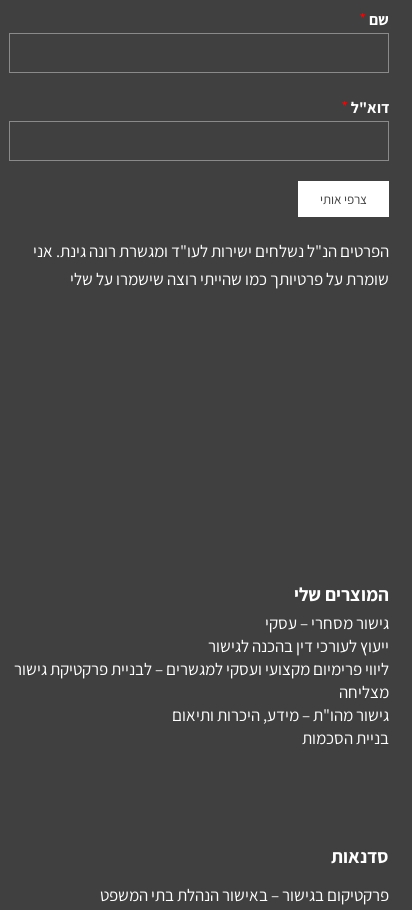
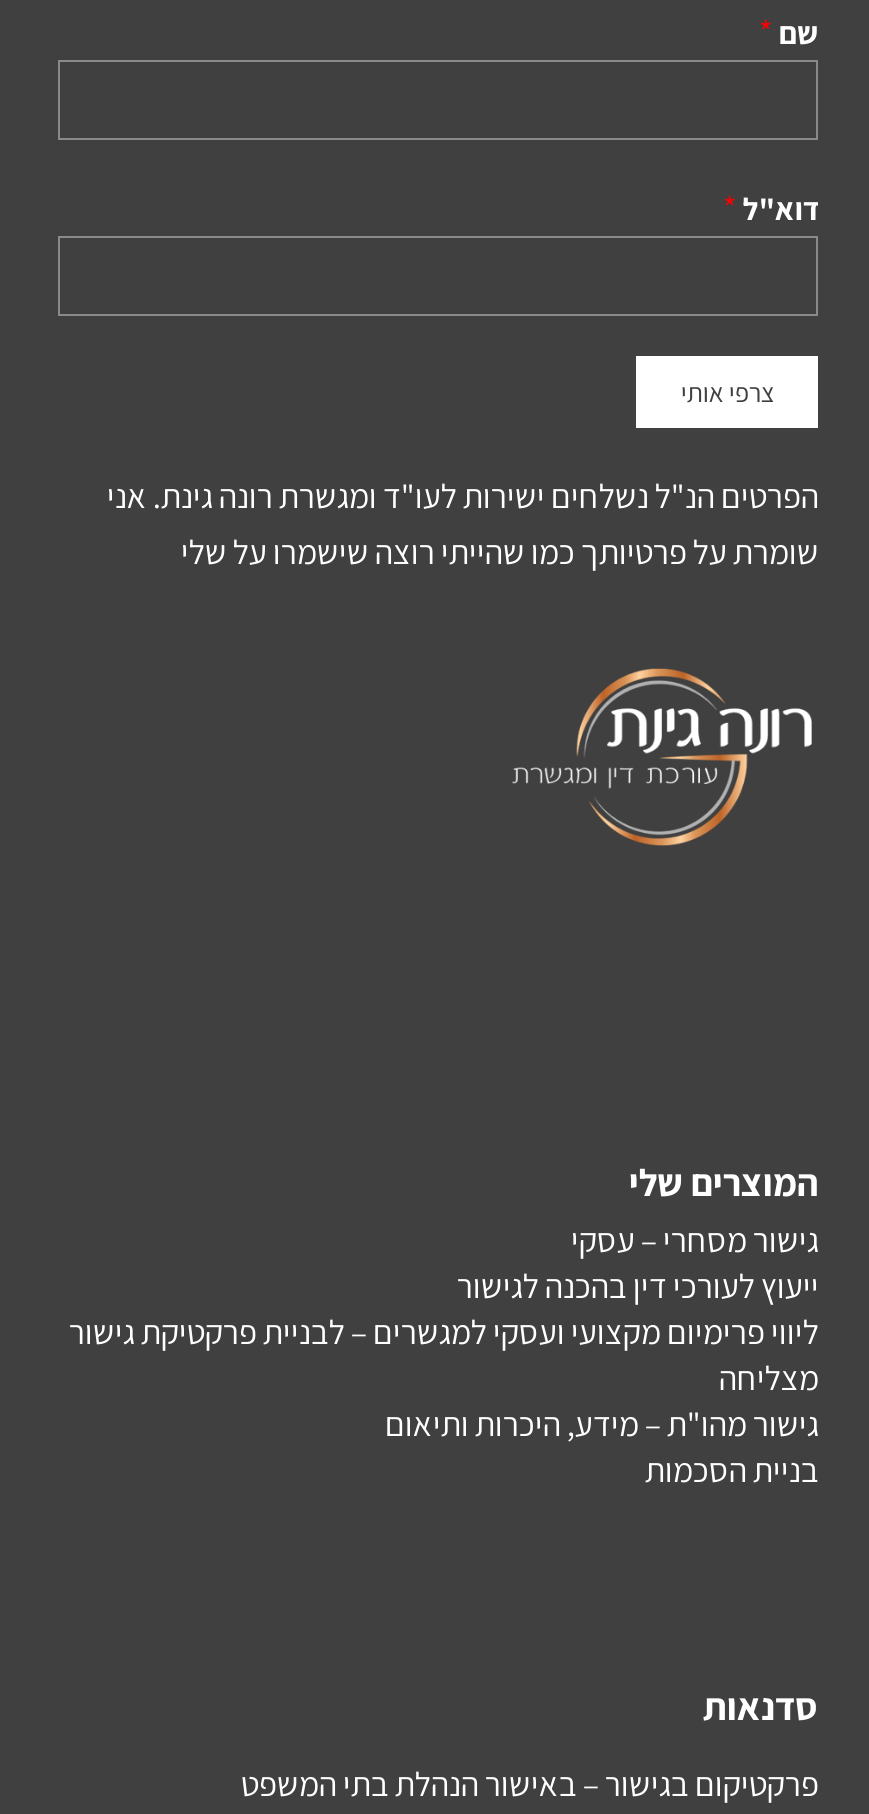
none -> [512,666,814,848] [image]

